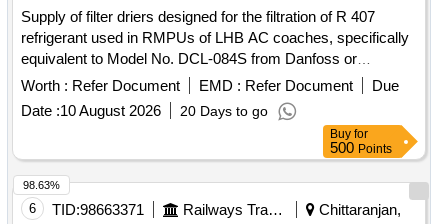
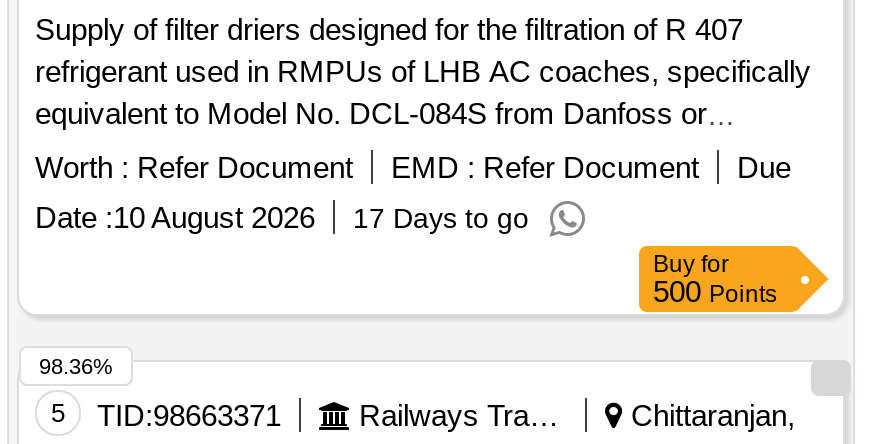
[21,102,268,119] Date : 10 August 2026 20 Days to go -> [35,200,529,234] Date : 10 August 2026 17 Days to go
[23,179,60,191] 98.63% -> [39,354,113,378] 98.36%
[29,201,144,218] 6 TID:98663371 -> [51,398,281,432] 5 TID:98663371

